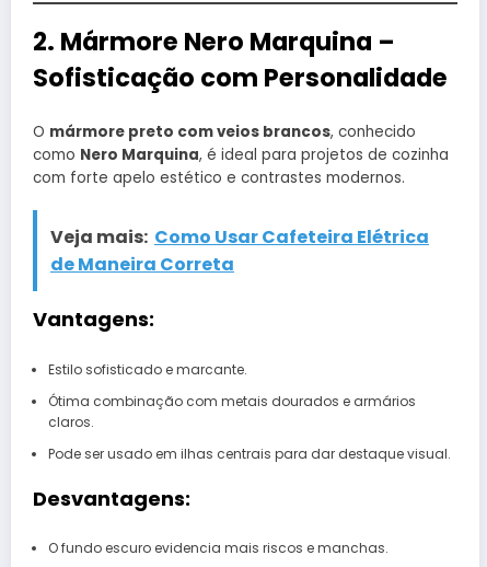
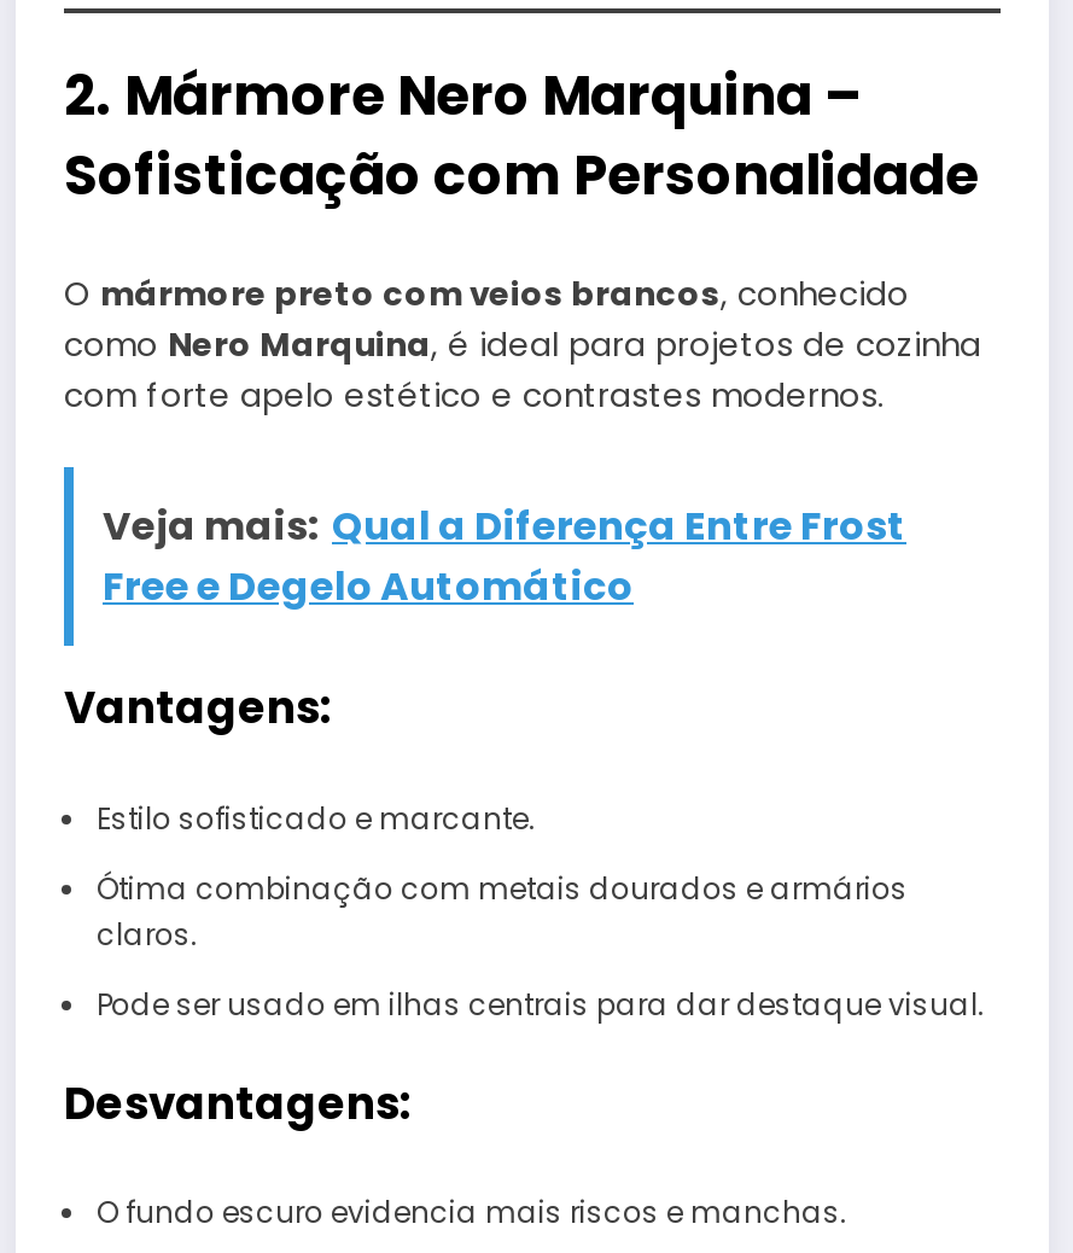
[50,225,429,277] Veja mais: Como Usar Cafeteira Elétrica | de Maneira Correta -> [103,499,906,615] Veja mais: Qual a Diferença Entre Frost | Free e Degelo Automático

